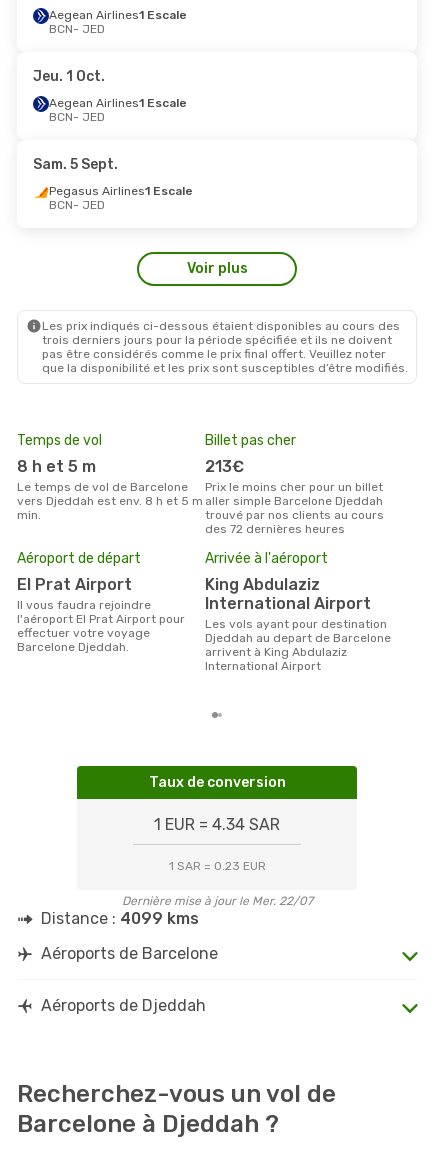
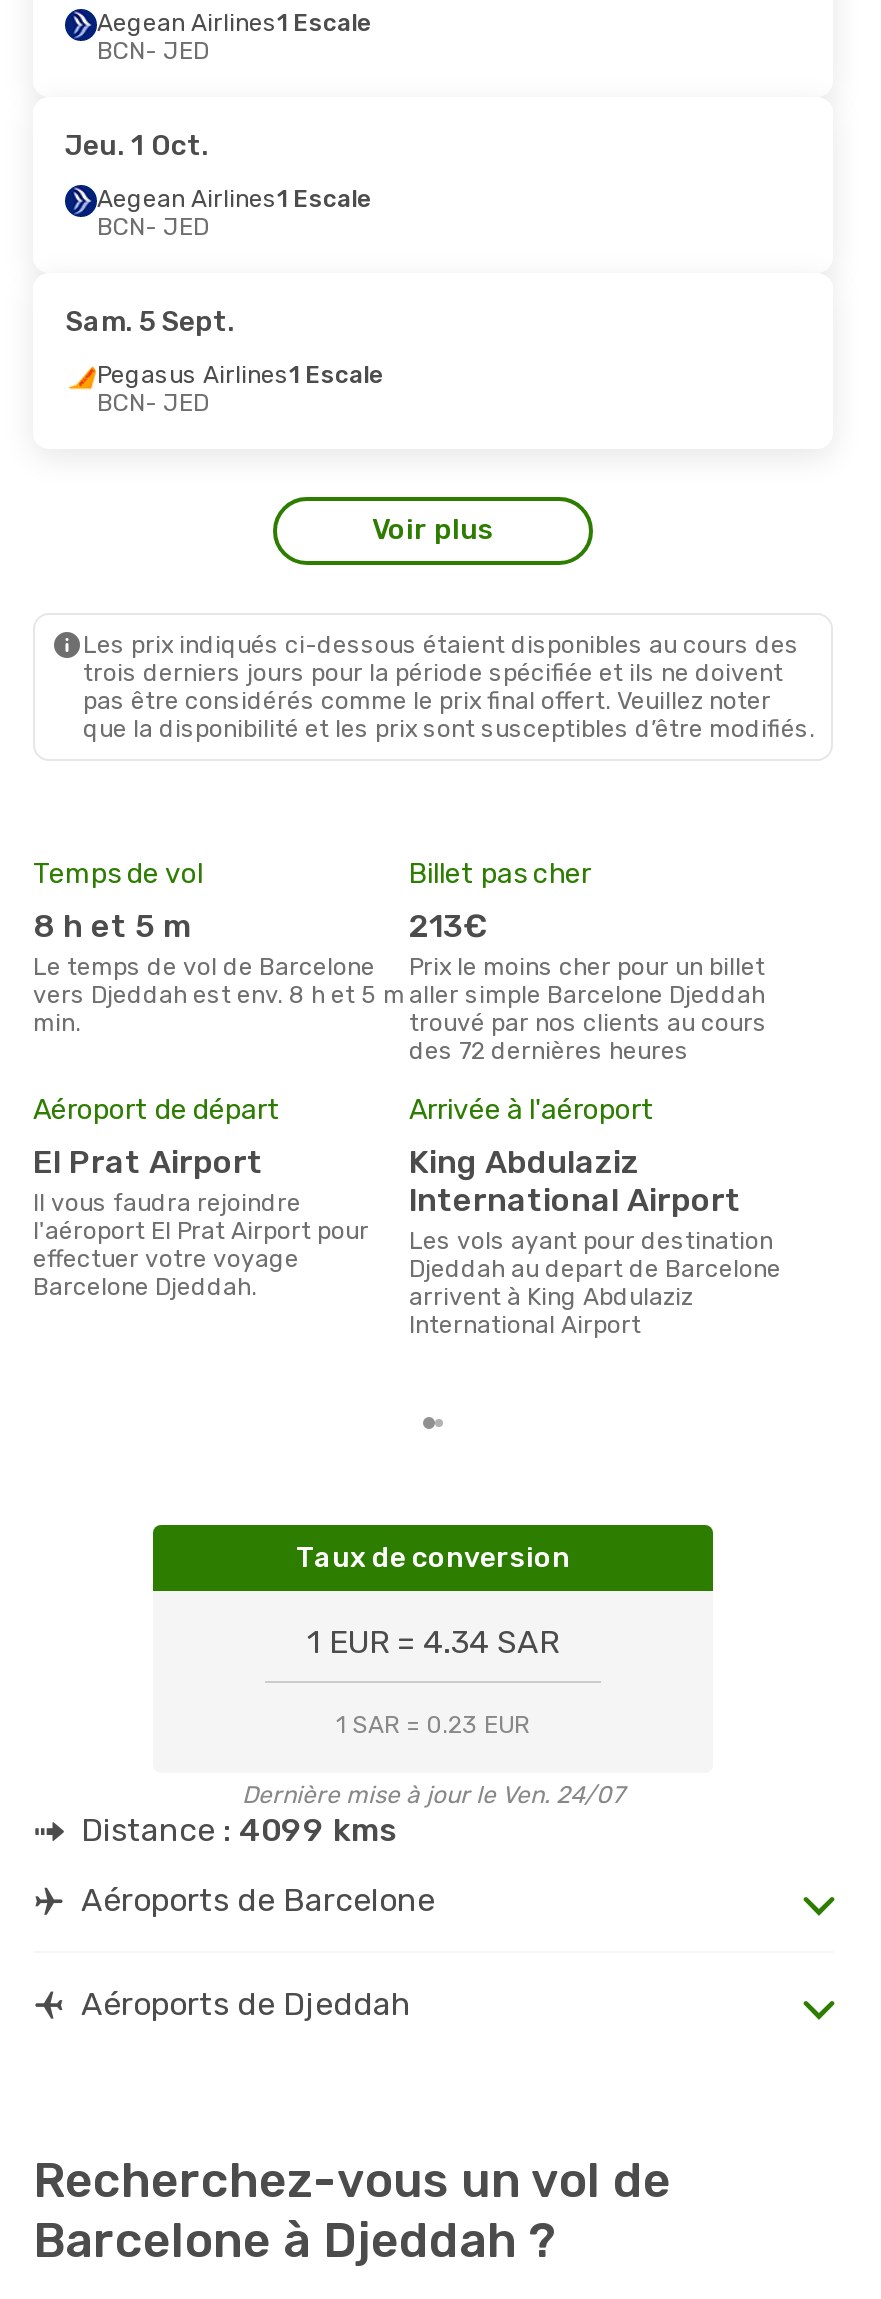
[121,894,312,908] Dernière mise à jour le Mer. 22/07 -> [242,1781,624,1809] Dernière mise à jour le Ven. 24/07

